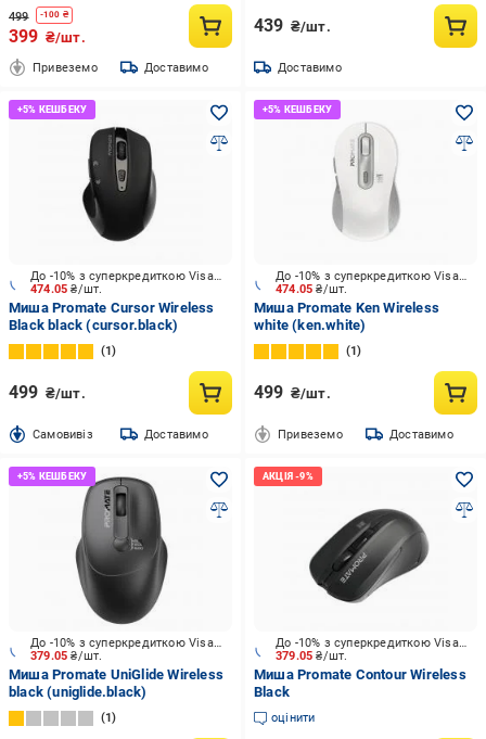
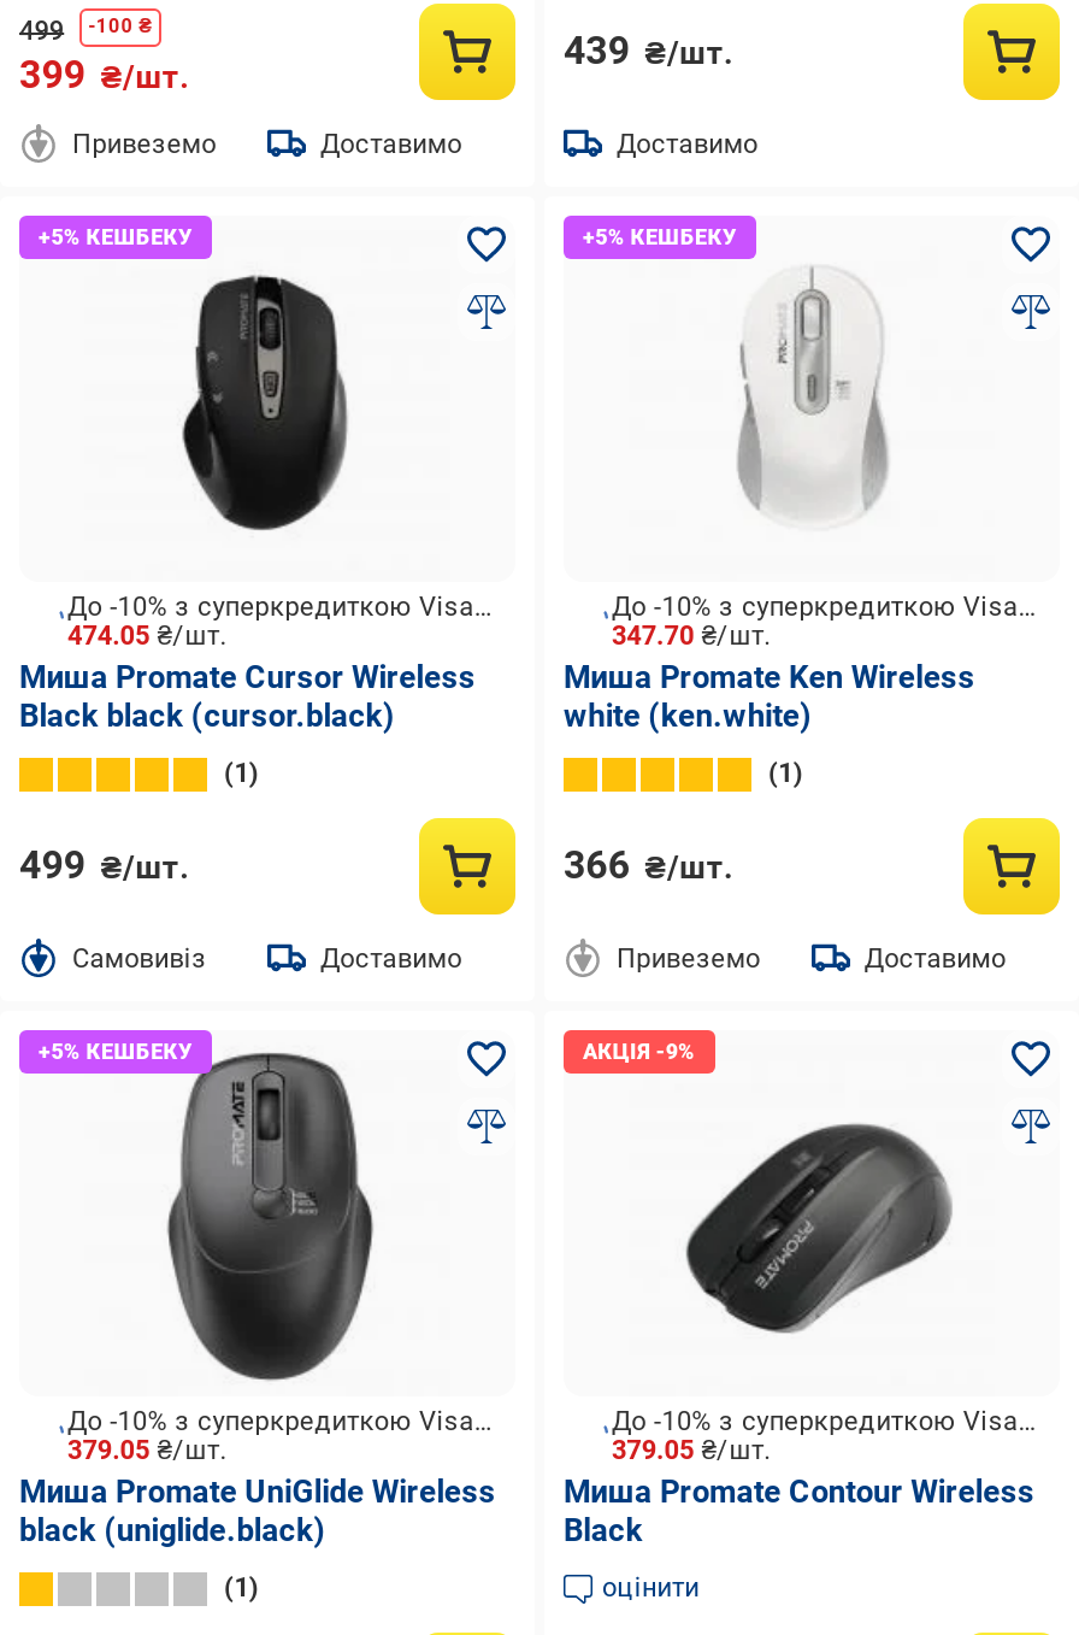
[275,282,347,296] 474.05 ₴/шт. -> [612,619,771,651] 347.70 ₴/шт.
[254,382,331,403] 499 ₴/шт. -> [563,842,734,888] 366 ₴/шт.

